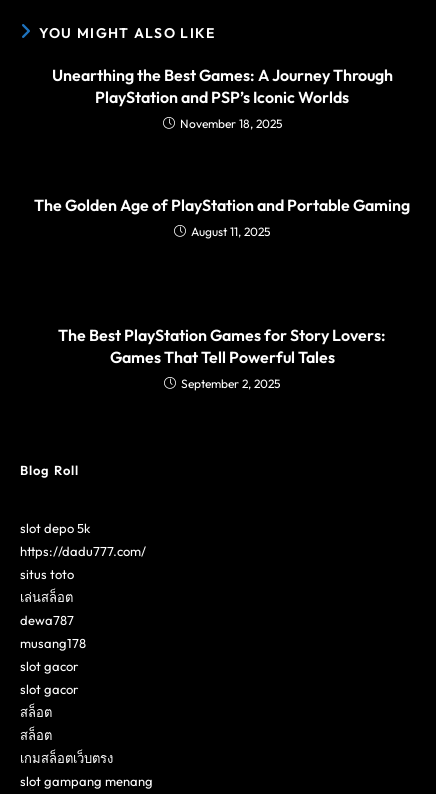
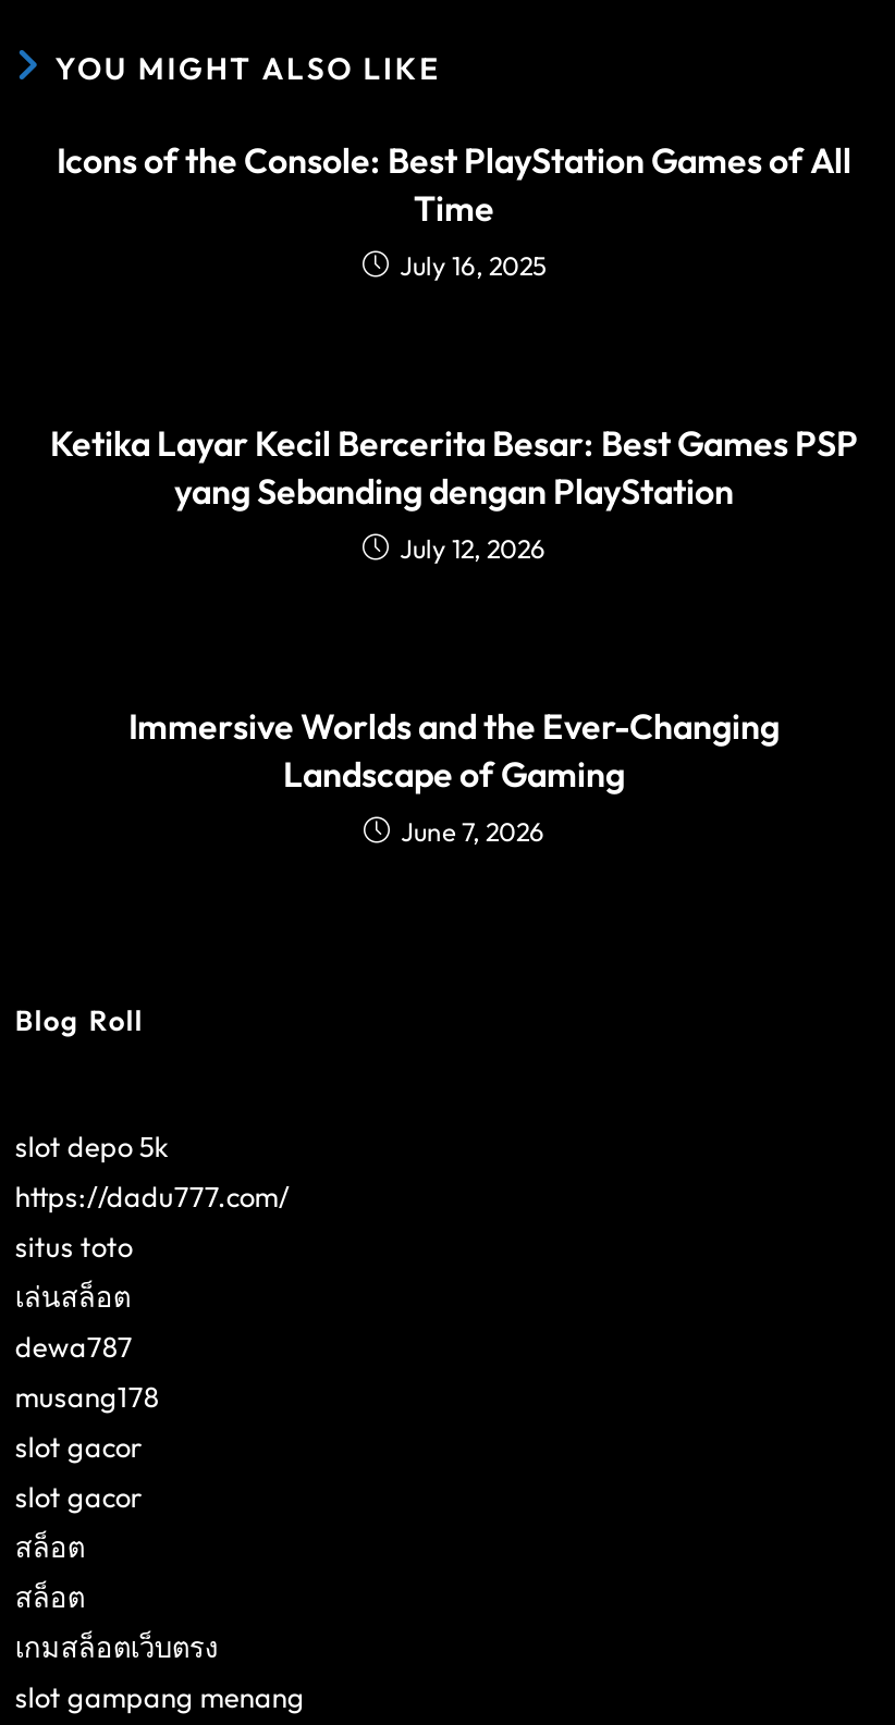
[51,65,392,131] Unearthing the Best Games: A Journey Through | PlayStation and PSP’s Iconic Worlds | November 18, 2025 -> [57,138,851,282] Icons of the Console: Best PlayStation Games of All | Time | July 16, 2025
[34,195,410,239] The Golden Age of PlayStation and Portable Gaming | August 11, 2025 -> [50,421,858,565] Ketika Layar Kecil Bercerita Besar: Best Games PSP | yang Sebanding dengan PlayStation | July 12, 2026
[58,325,386,391] The Best PlayStation Games for Story Lovers: | Games That Tell Powerful Tales | September 2, 2025 -> [128,704,780,848] Immersive Worlds and the Ever-Changing | Landscape of Gaming | June 7, 2026

